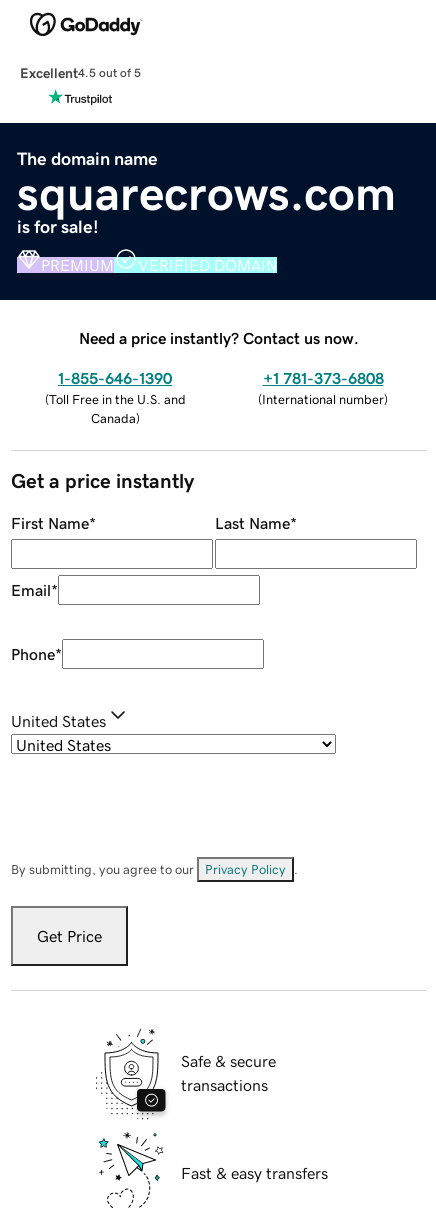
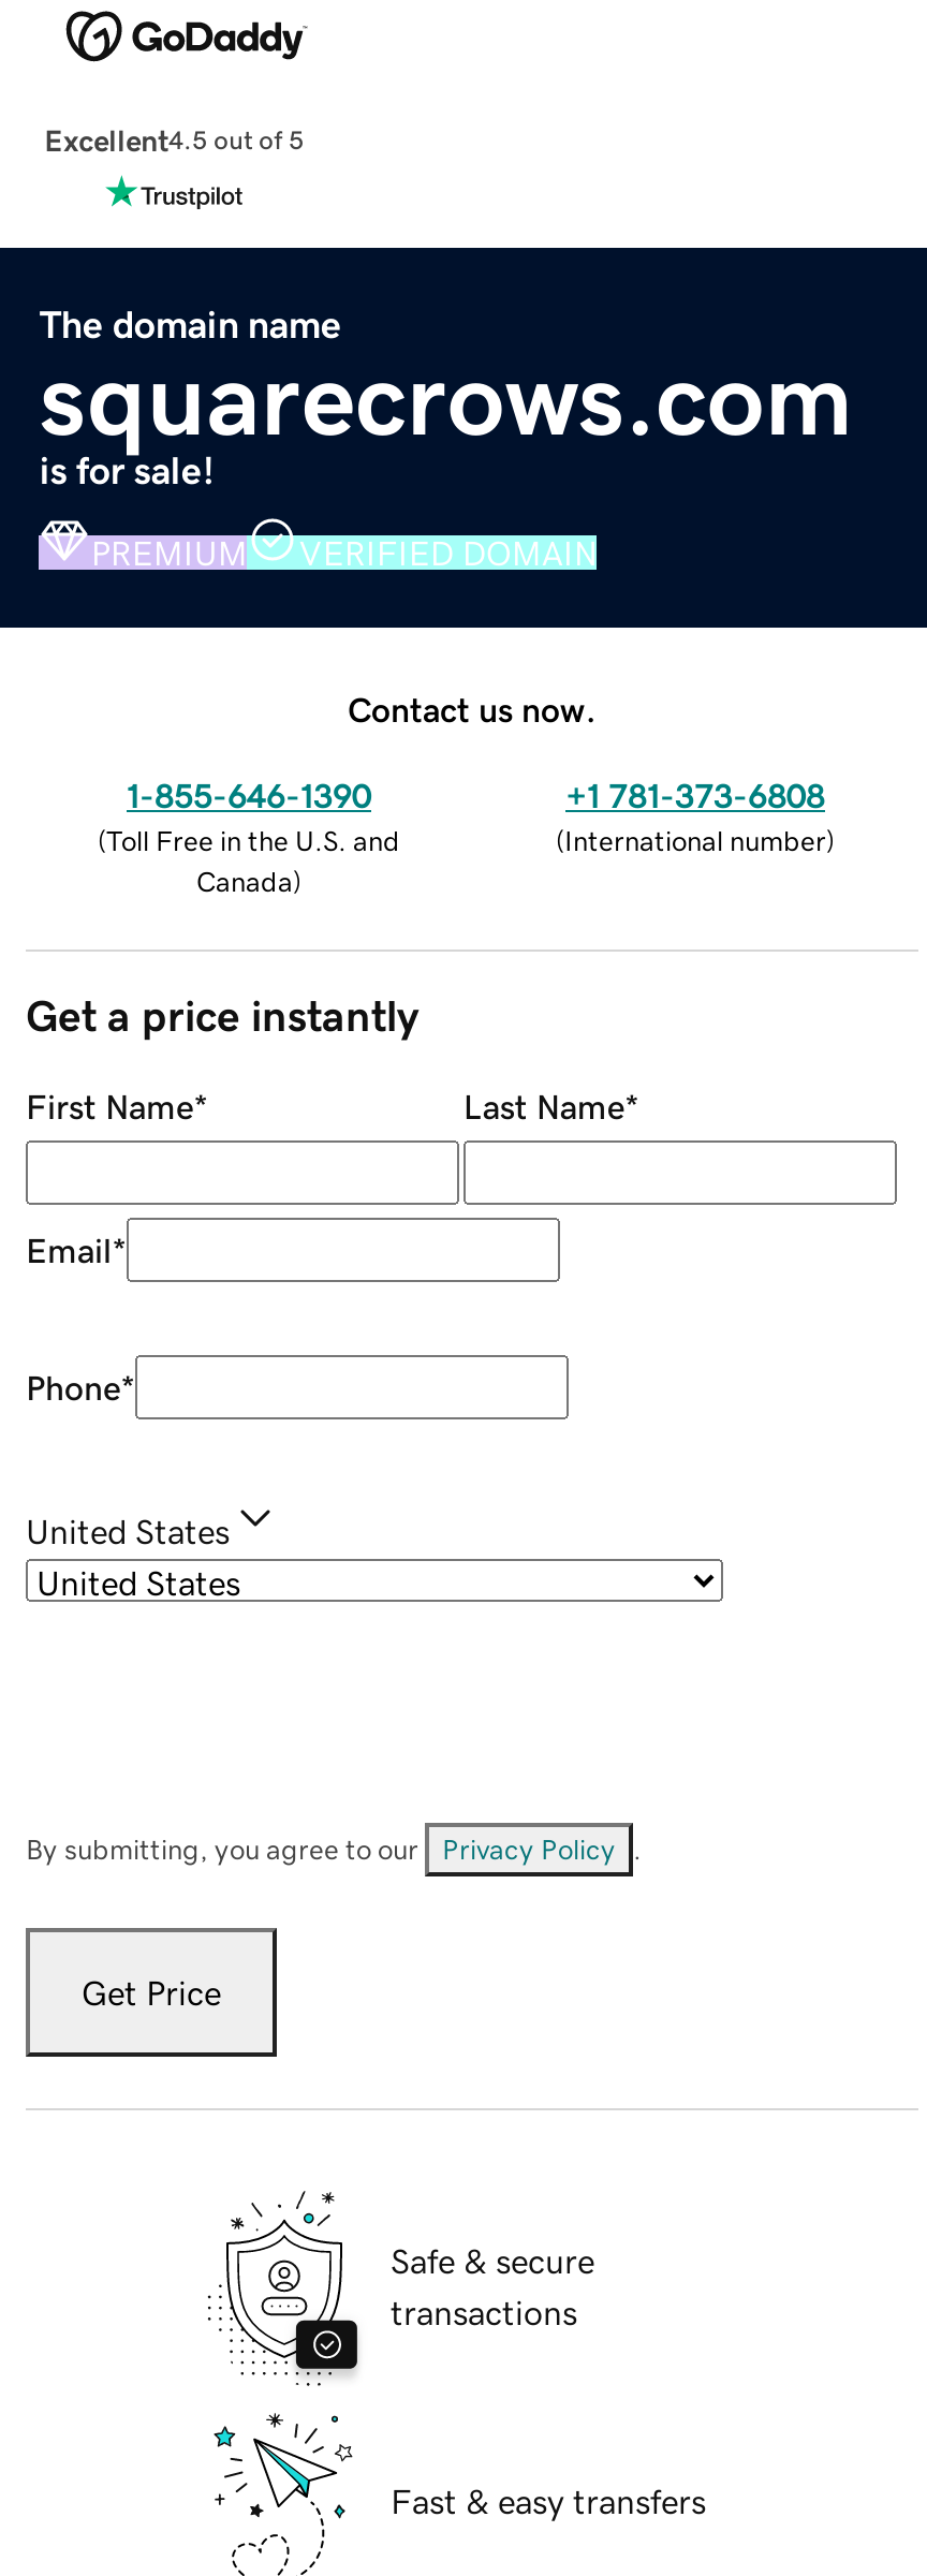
[79,330,359,346] Need a price instantly? Contact us now. -> [348,691,597,725] Contact us now.

